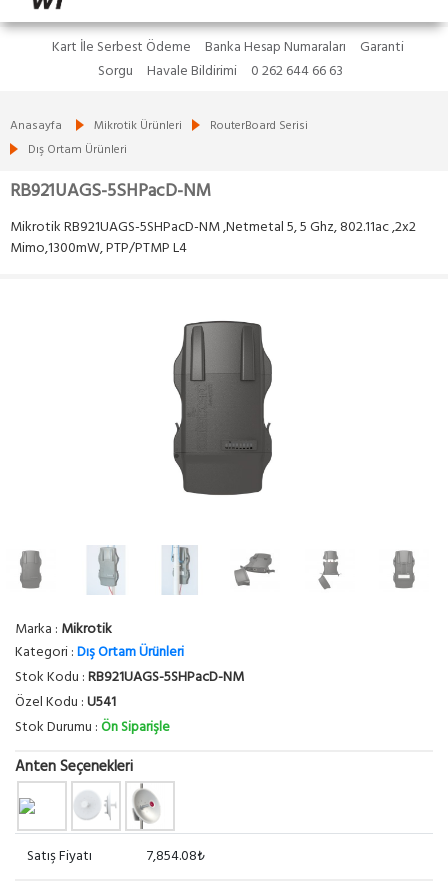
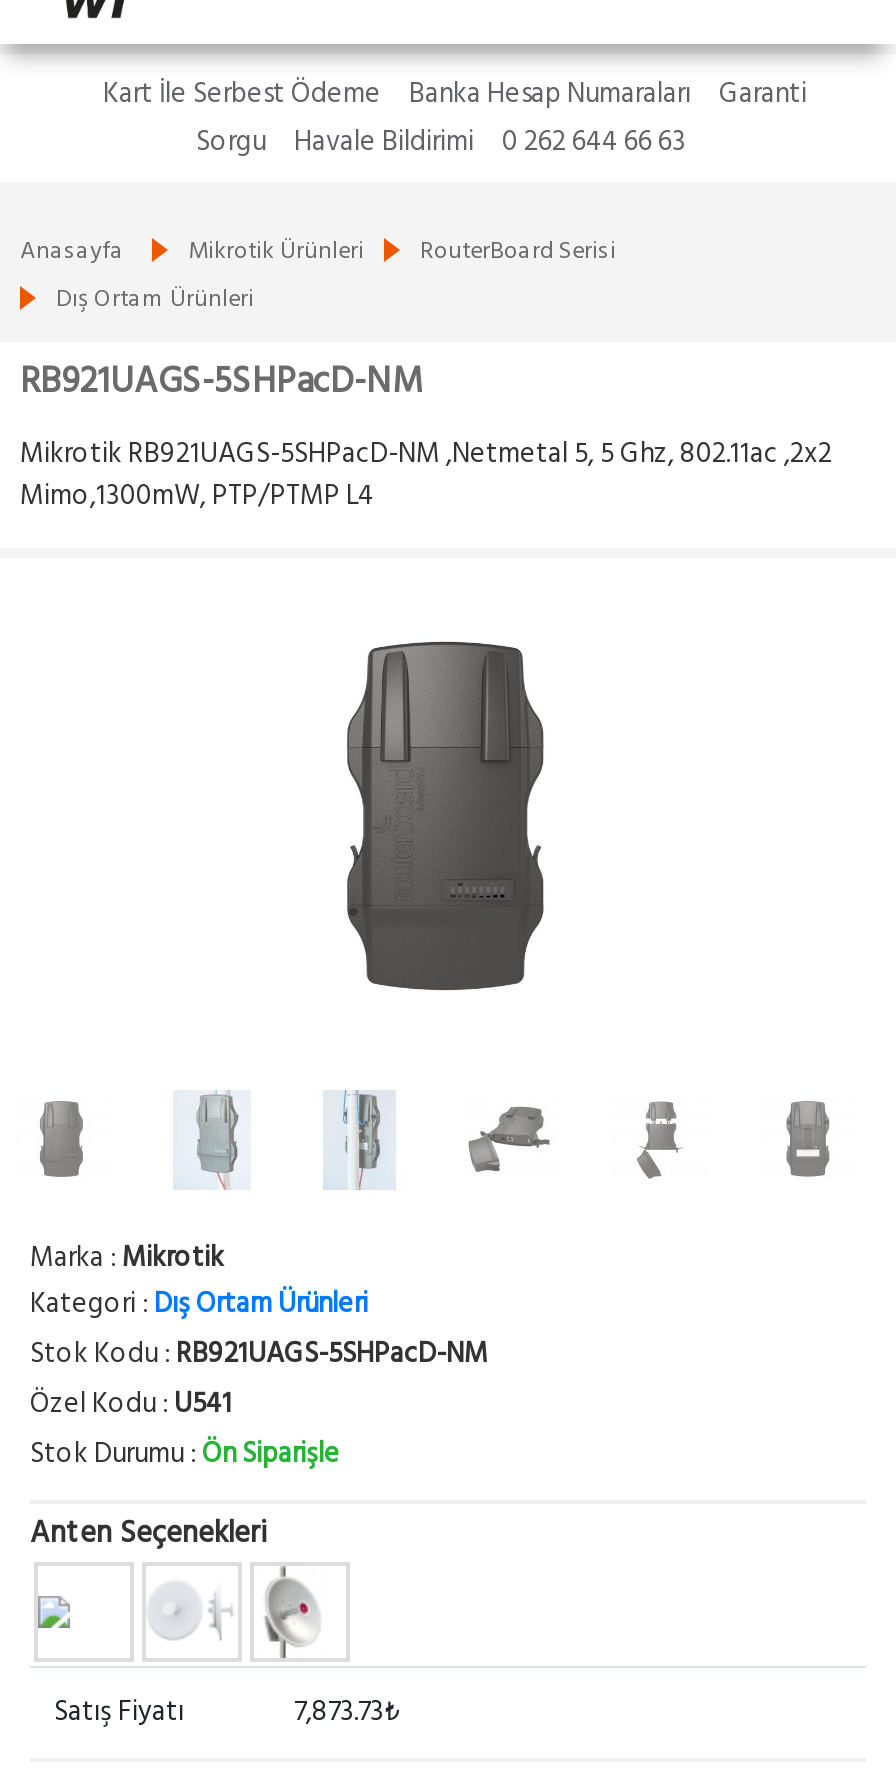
[147,845,205,868] 7,854.08₺ -> [294,1690,400,1736] 7,873.73₺

